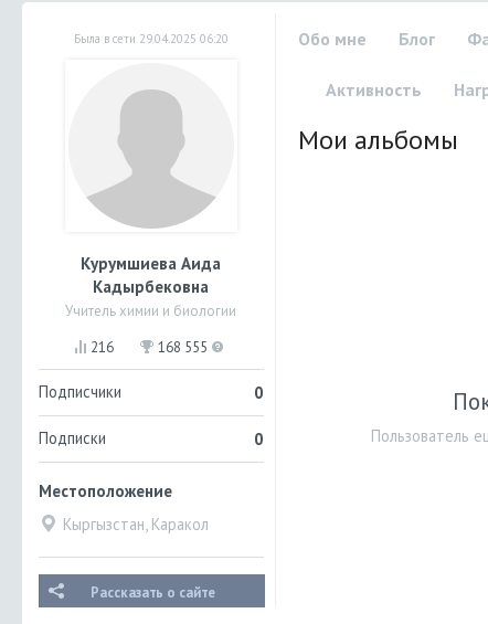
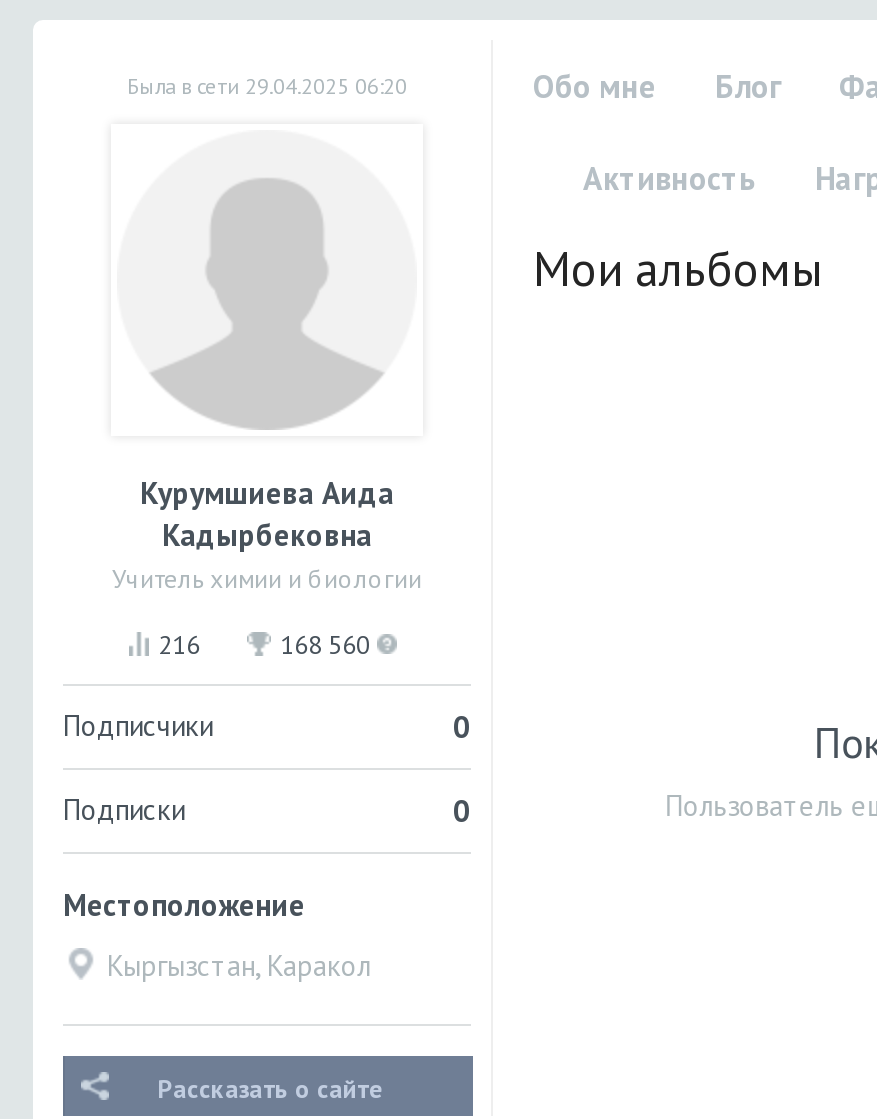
[158,338,211,357] 168 555 -> [280,628,376,662] 168 560

